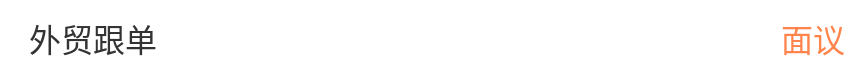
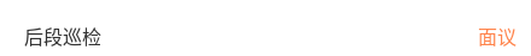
[29,16,157,62] 外贸跟单 -> [24,23,101,50] 后段巡检

